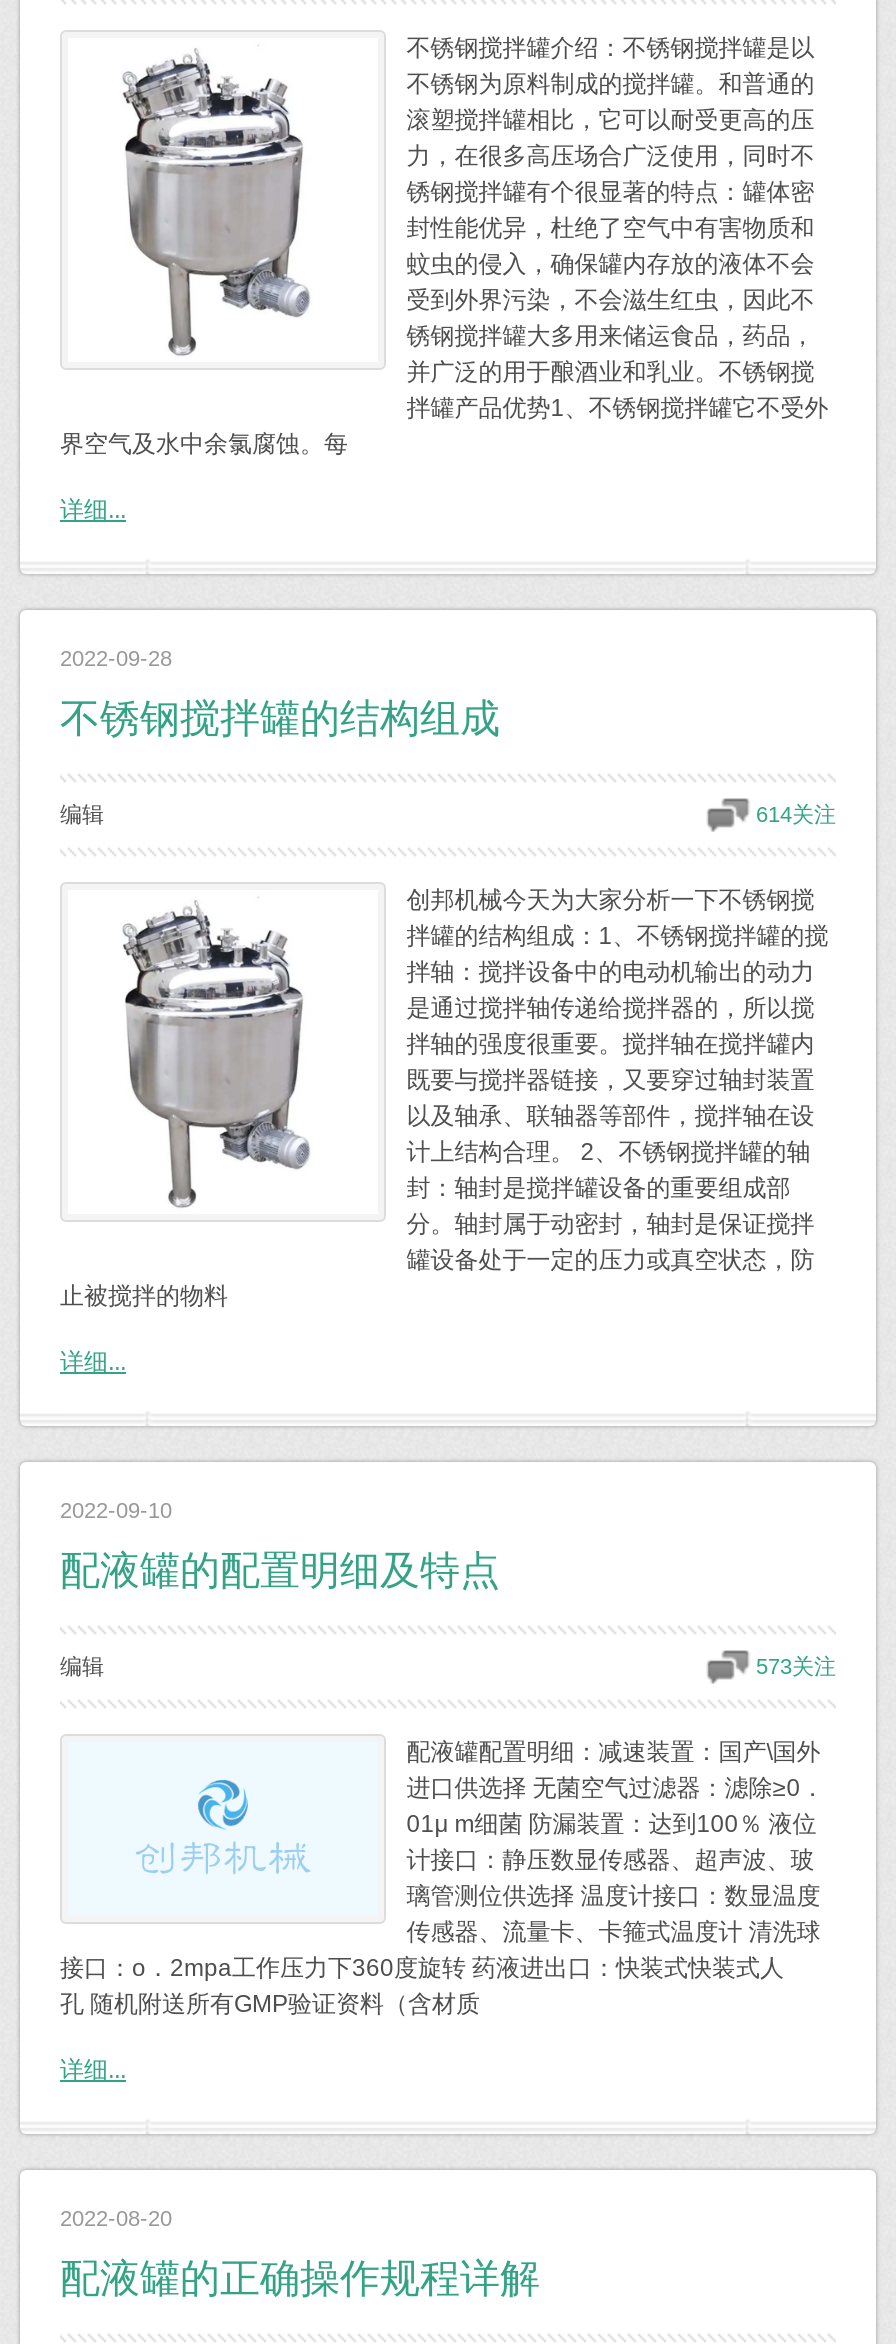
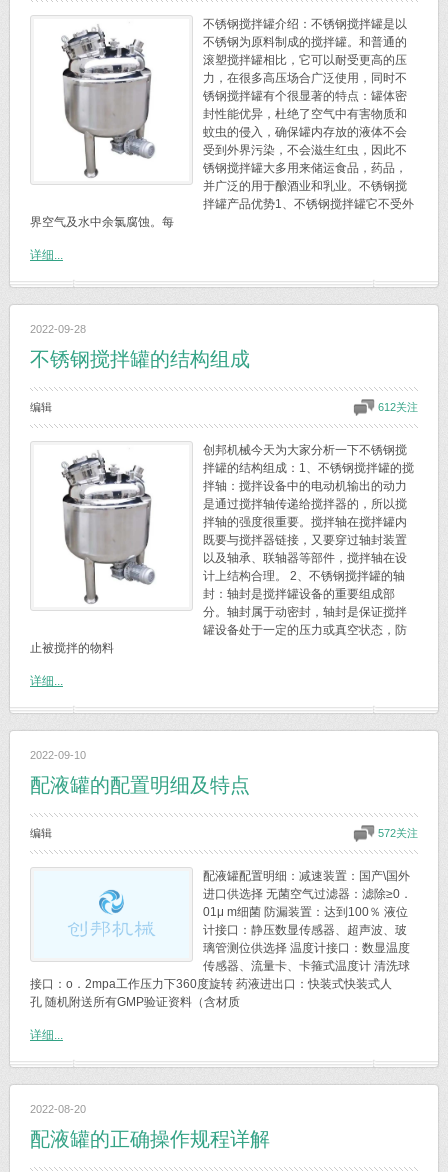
[756,802,836,826] 614关注 -> [378,401,418,413] 612关注
[756,1654,836,1678] 573关注 -> [378,827,418,839] 572关注

